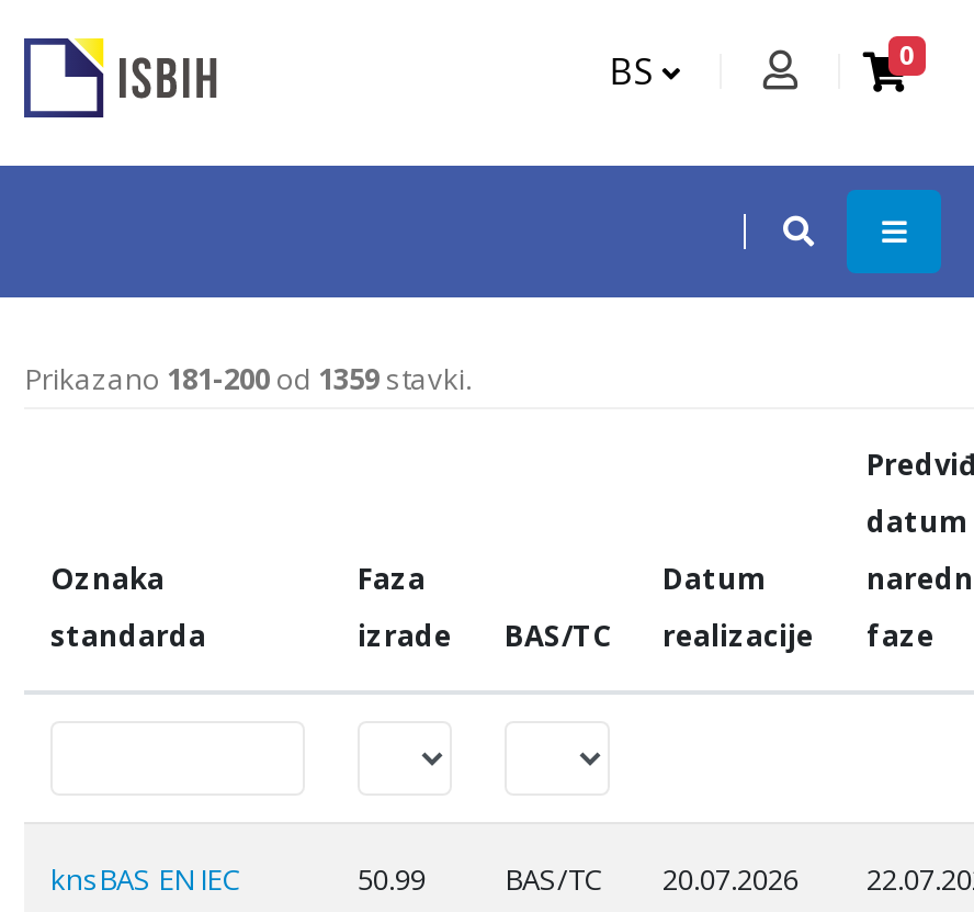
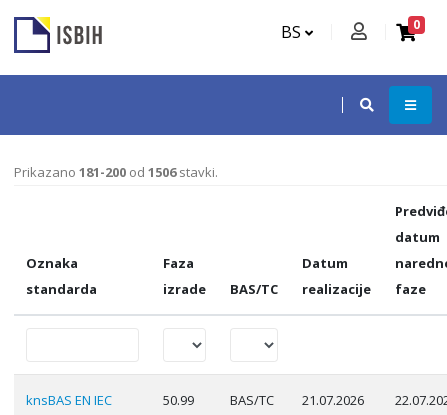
[24,359,472,398] Prikazano 181-200 od 1359 stavki. -> [14,163,218,181] Prikazano 181-200 od 1506 stavki.
[662,859,799,899] 20.07.2026 -> [302,391,364,409] 21.07.2026

